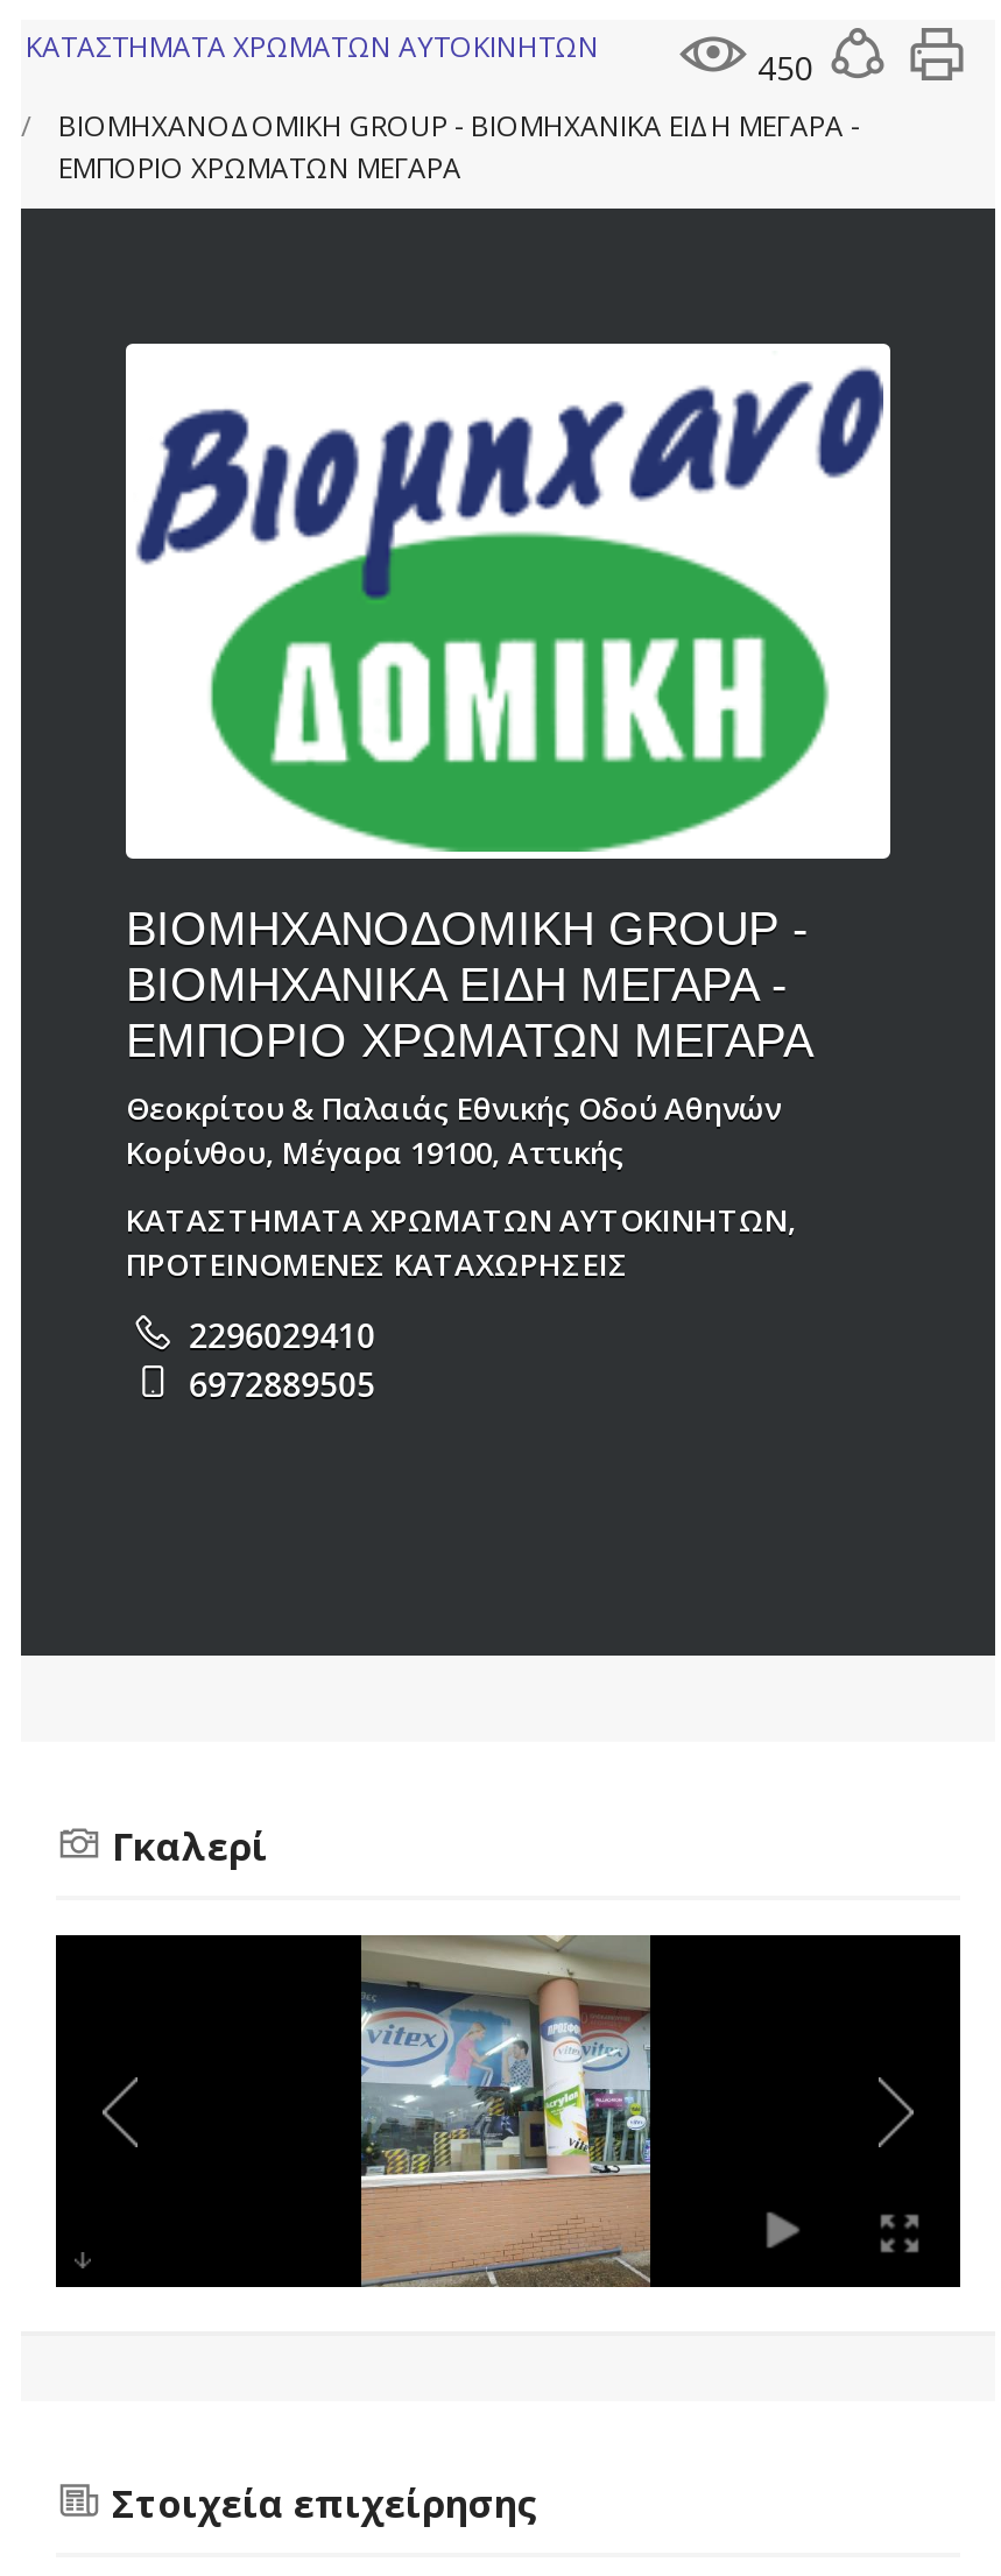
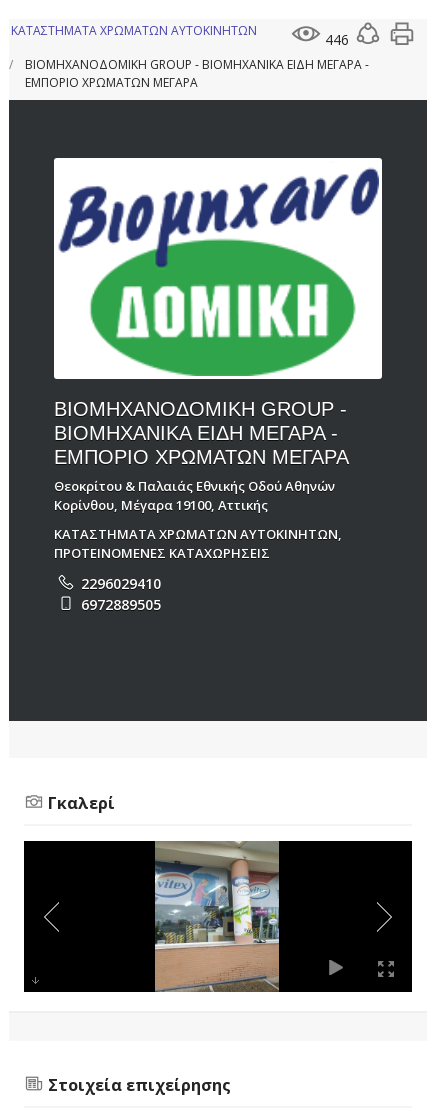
[757,45,813,89] 450 -> [325,30,349,49] 446

